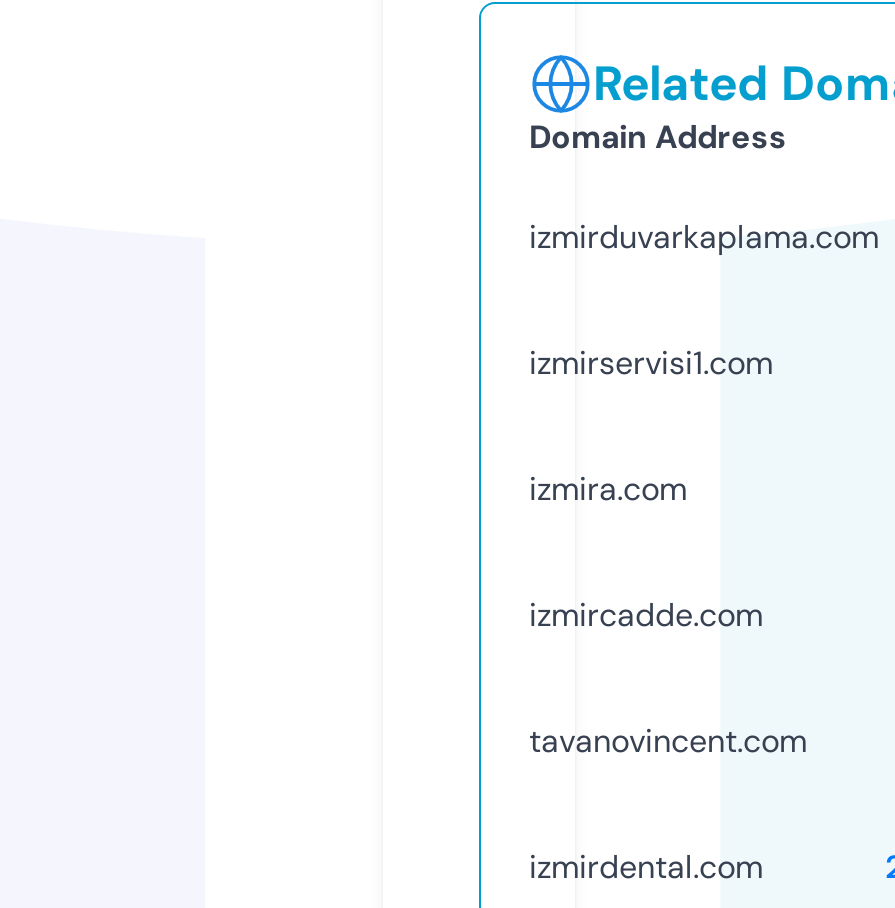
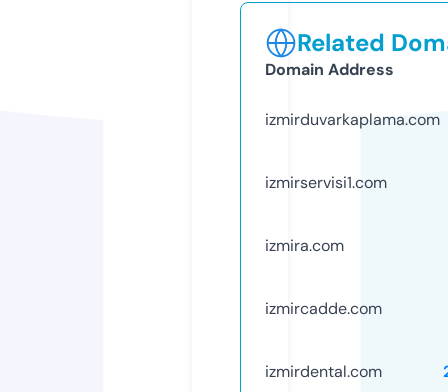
[529,720,807,762] tavanovincent.com -> none

